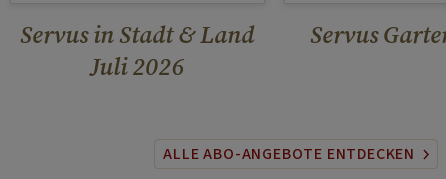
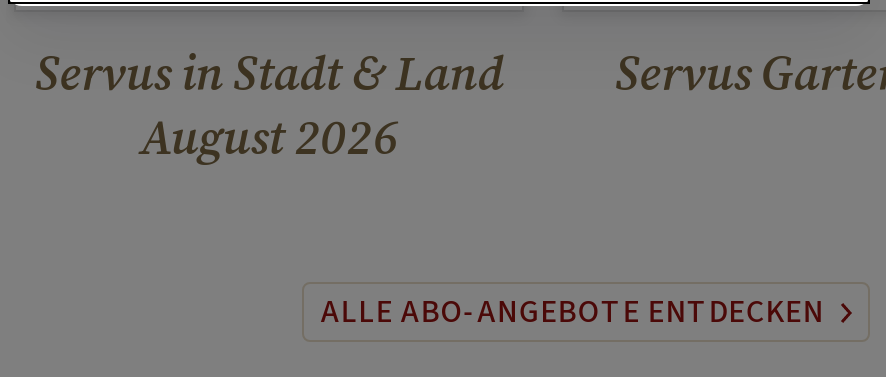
[90,50,184,83] Juli 2026 -> [140,104,398,170] August 2026

